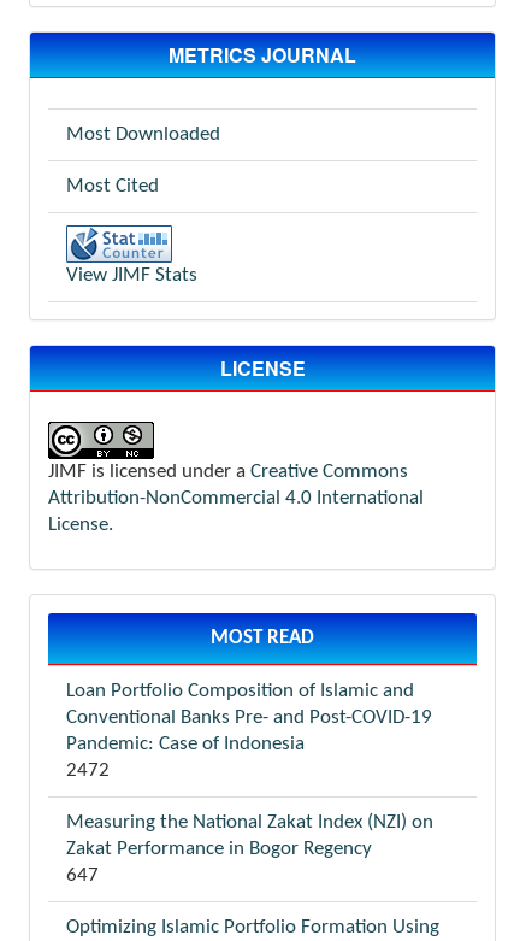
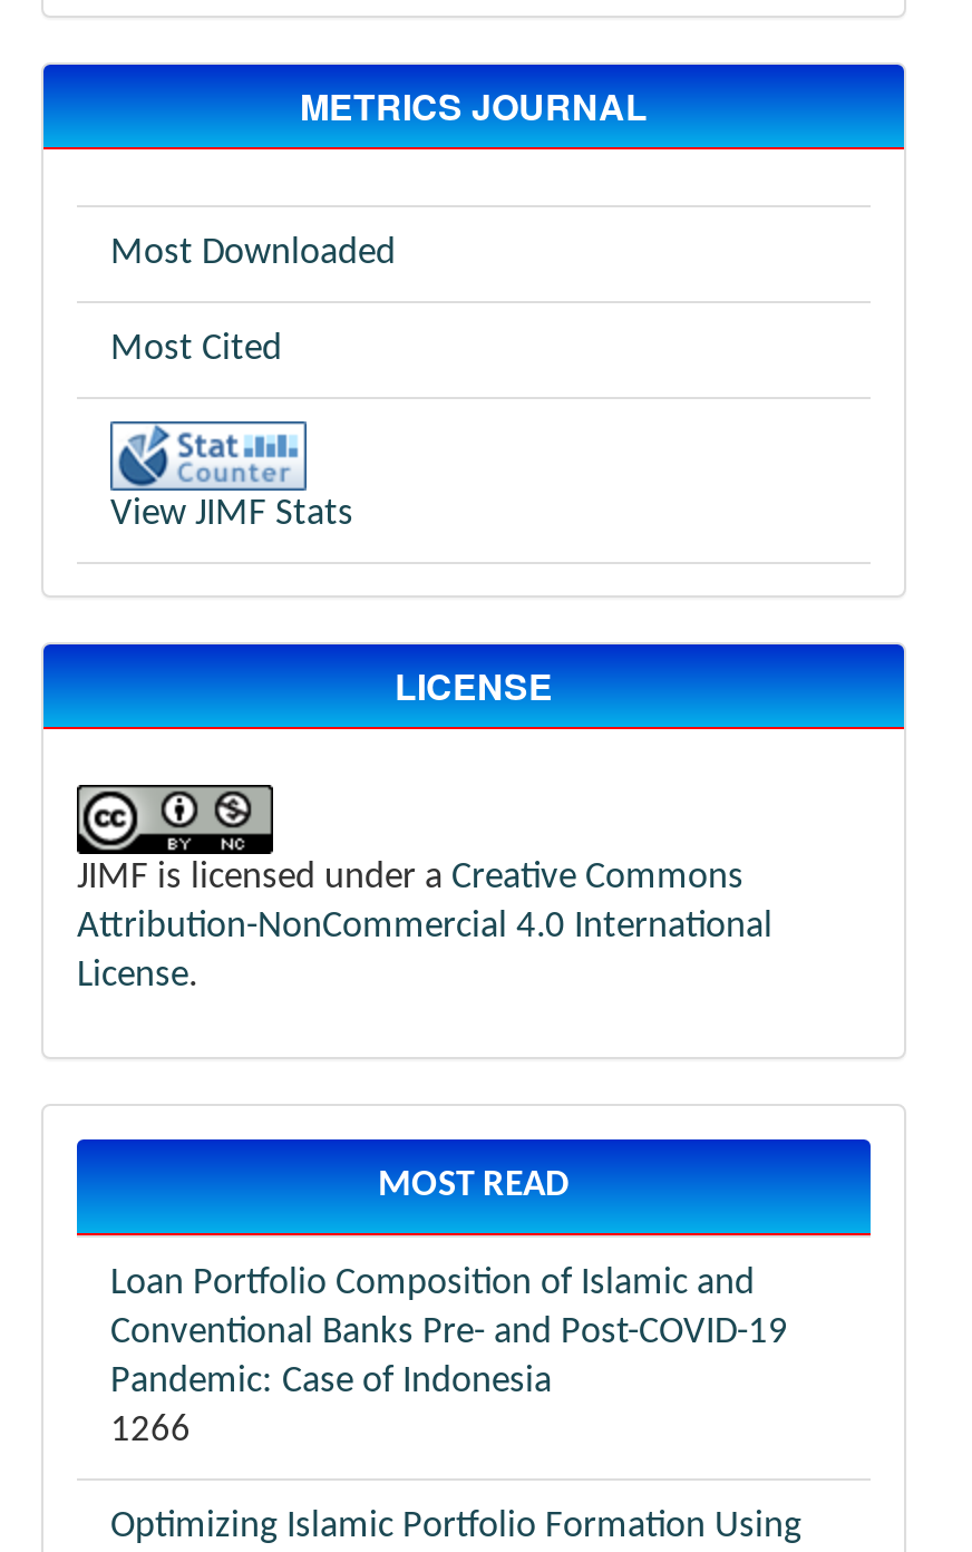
[66,760,433,885] 2472 | Measuring the National Zakat Index (NZI) on | Zakat Performance in Bogor Regency | 647 -> [110,1411,191,1449] 1266

